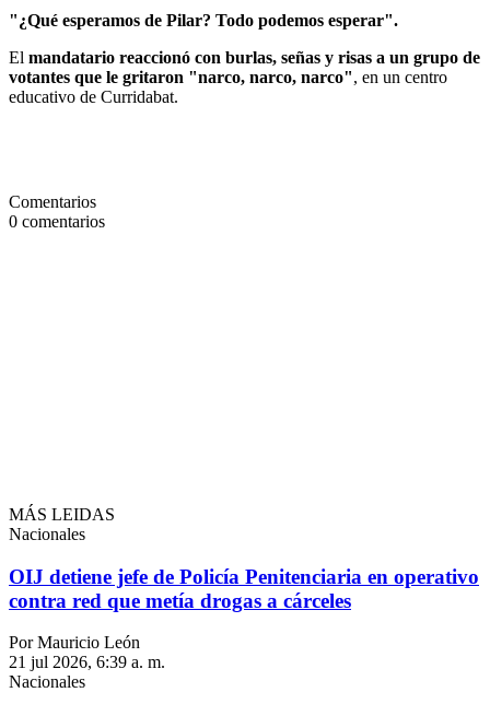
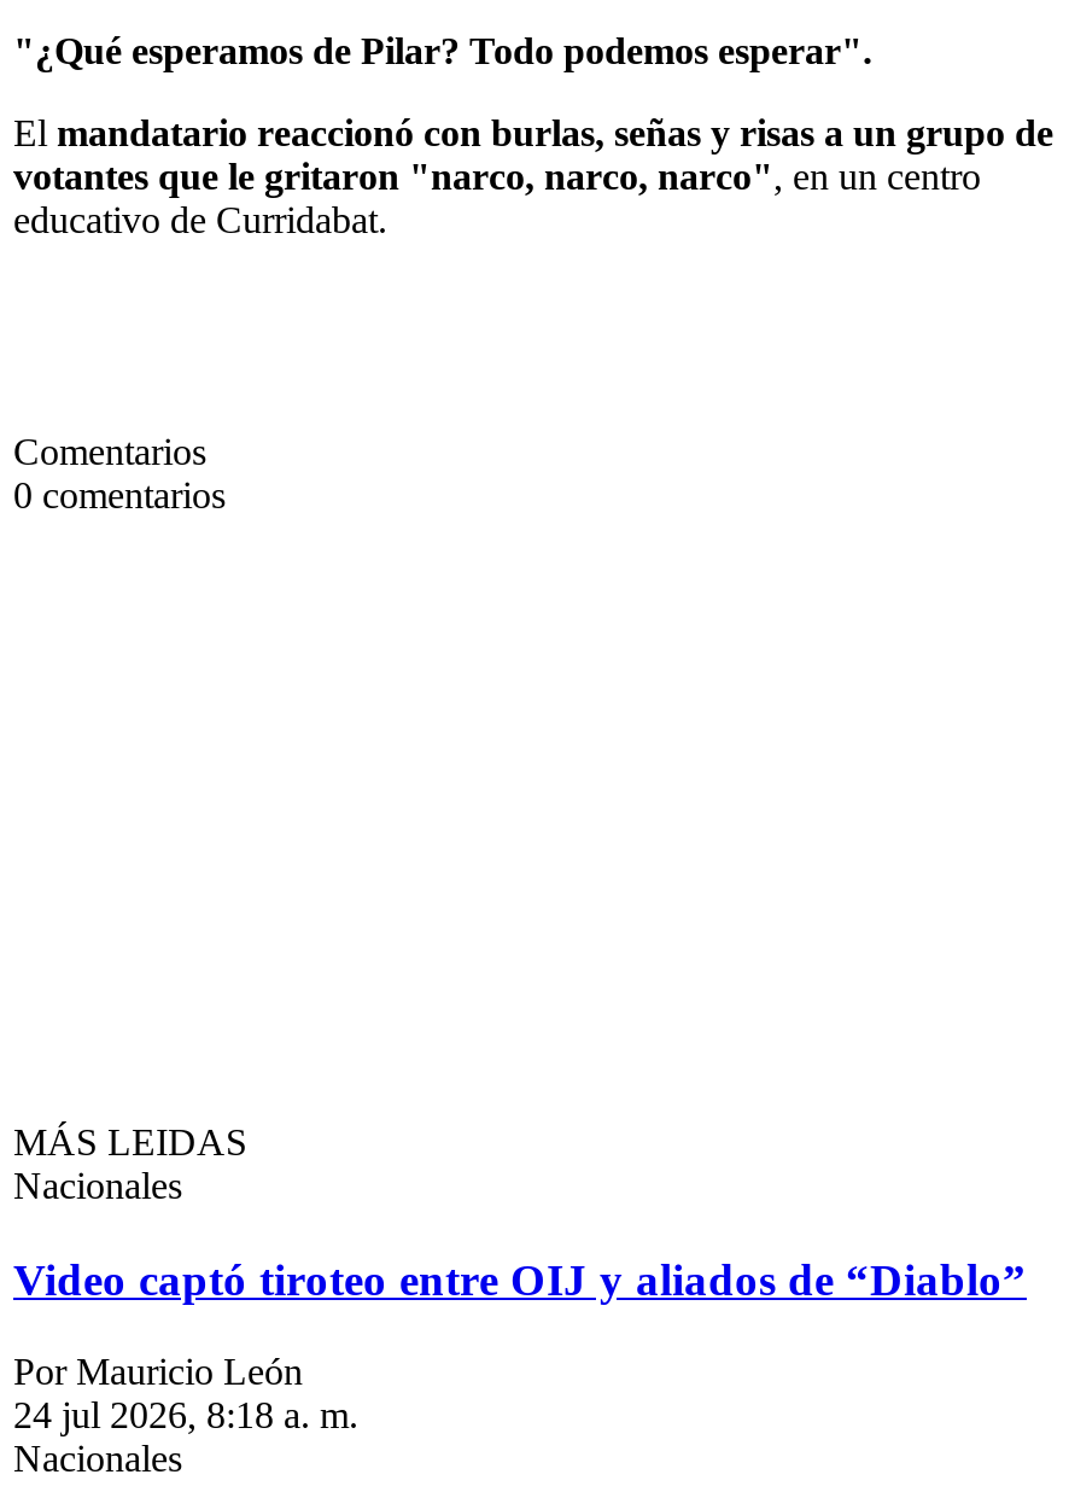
[9,565,479,612] OIJ detiene jefe de Policía Penitenciaria en operativo | contra red que metía drogas a cárceles -> [13,1253,1027,1304] Video captó tiroteo entre OIJ y aliados de “Diablo”
[9,653,165,671] 21 jul 2026, 6:39 a. m. -> [13,1395,358,1436] 24 jul 2026, 8:18 a. m.

